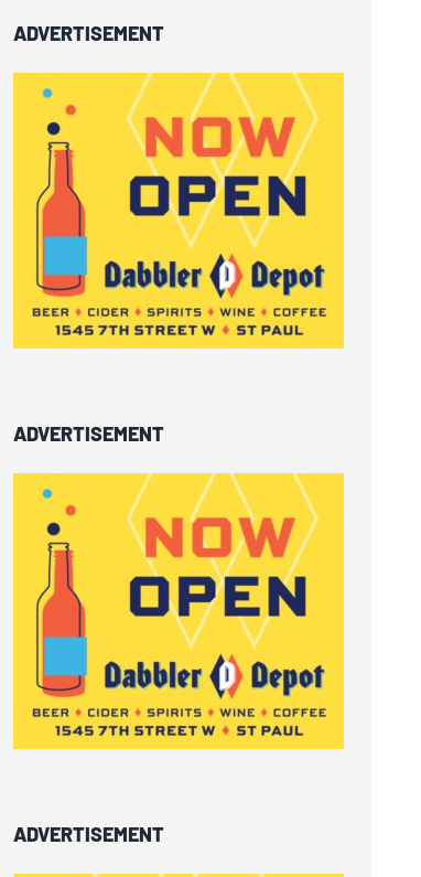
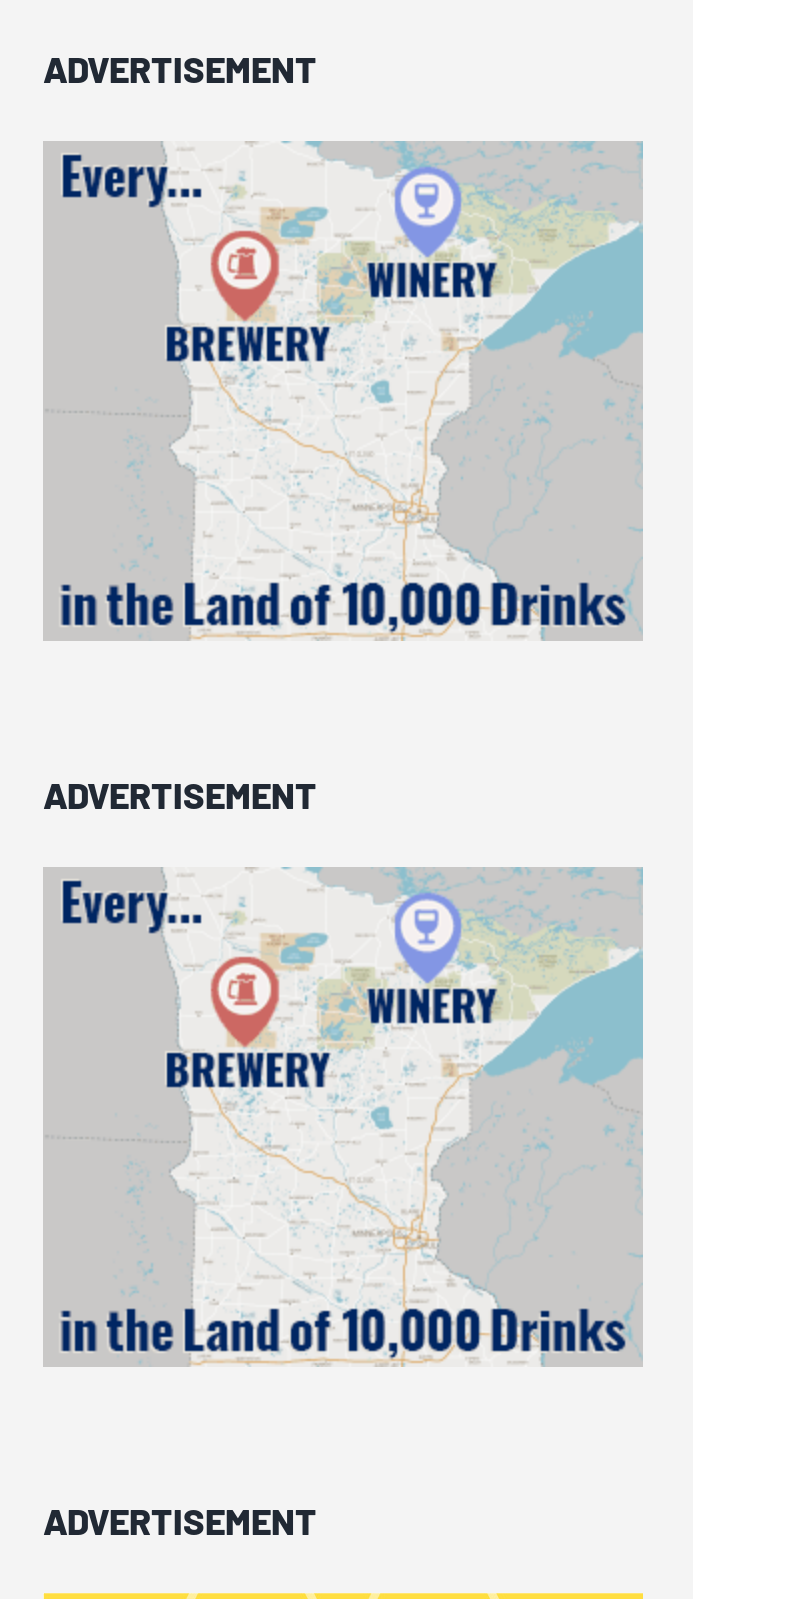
[12,72,345,350] [image] -> [43,139,645,641] [image]
[12,472,345,750] [image] -> [43,865,645,1367] [image]

